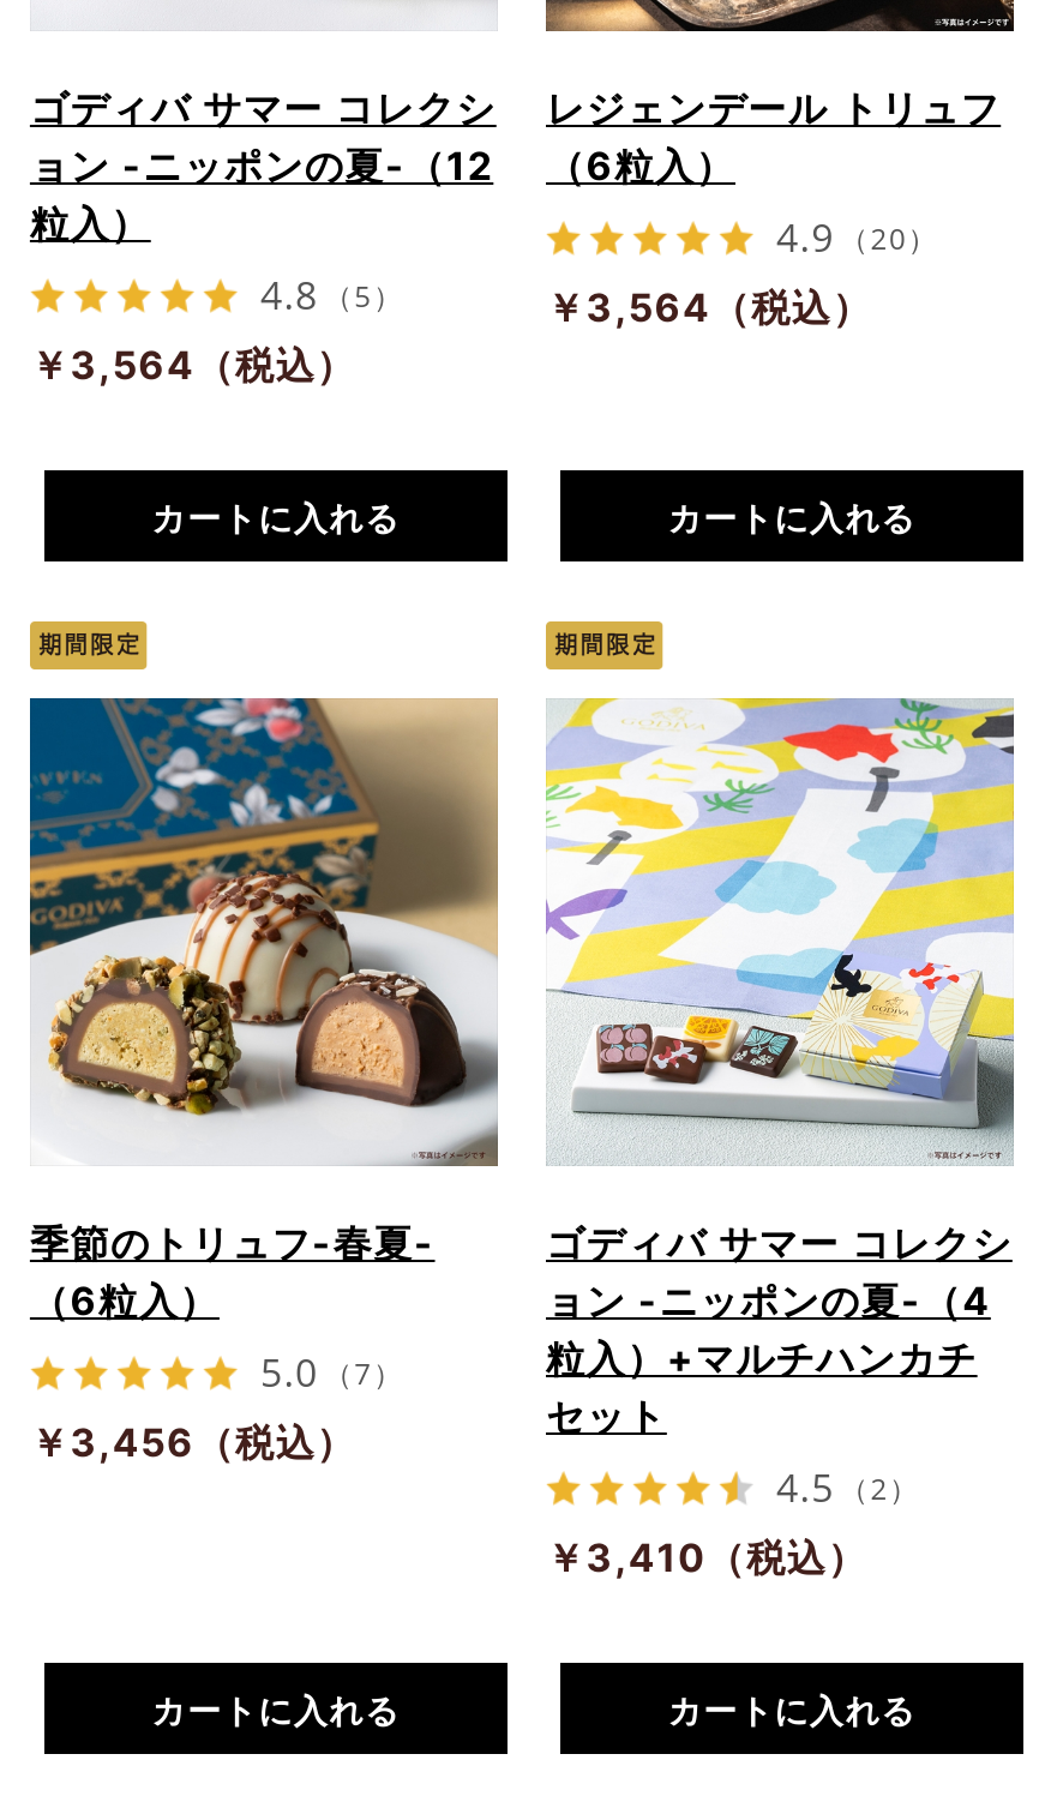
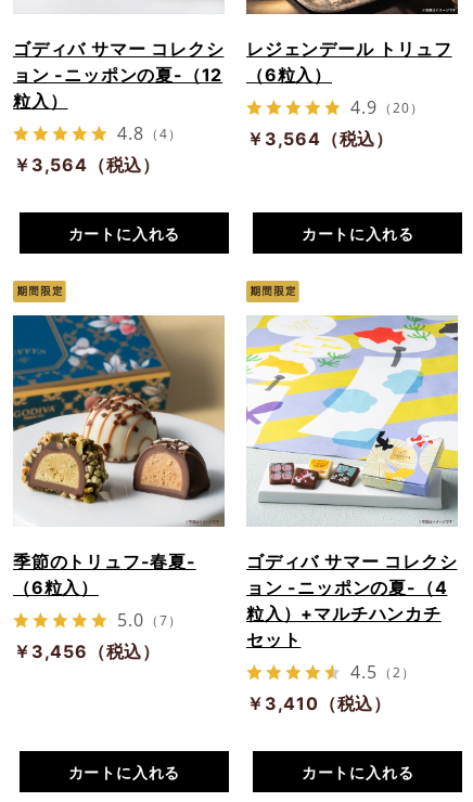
[260,268,404,321] 4.8 （5） -> [117,121,182,145] 4.8 （4）

